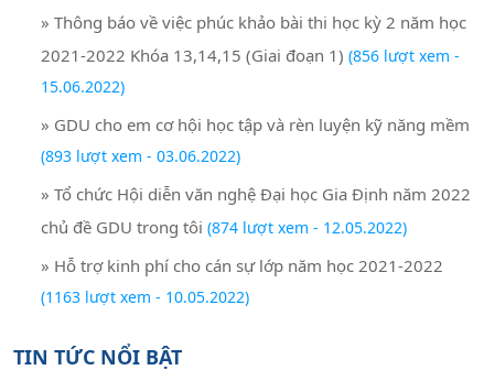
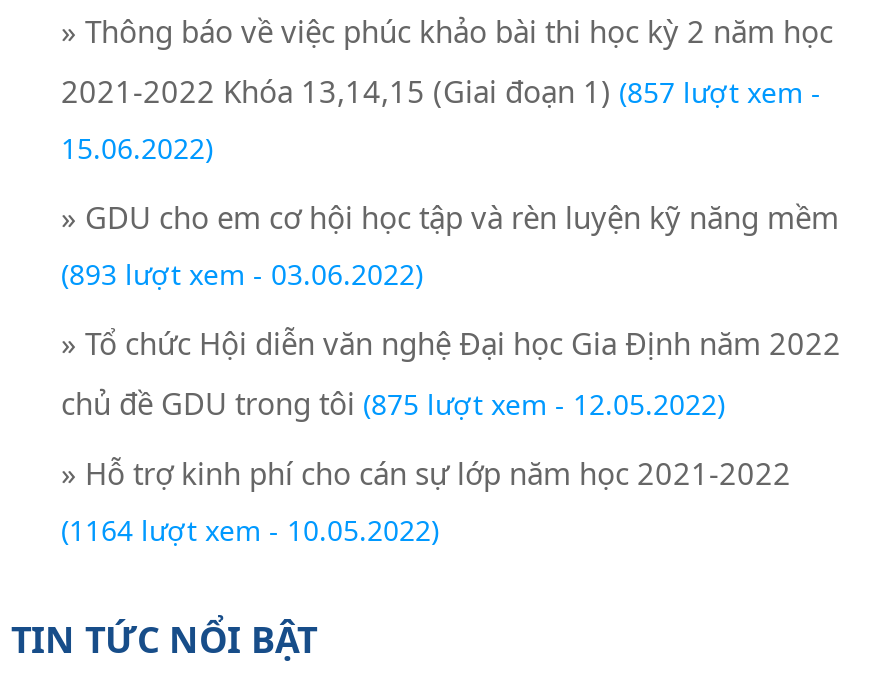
[41,44,460,66] 2021-2022 Khóa 13,14,15 (Giai đoạn 1) (856 lượt xem - -> [61,71,821,111] 2021-2022 Khóa 13,14,15 (Giai đoạn 1) (857 lượt xem -
[41,216,407,238] chủ đề GDU trong tôi (874 lượt xem - 12.05.2022) -> [61,383,725,423] chủ đề GDU trong tôi (875 lượt xem - 12.05.2022)
[41,286,249,307] (1163 lượt xem - 10.05.2022) -> [61,511,439,549] (1164 lượt xem - 10.05.2022)

